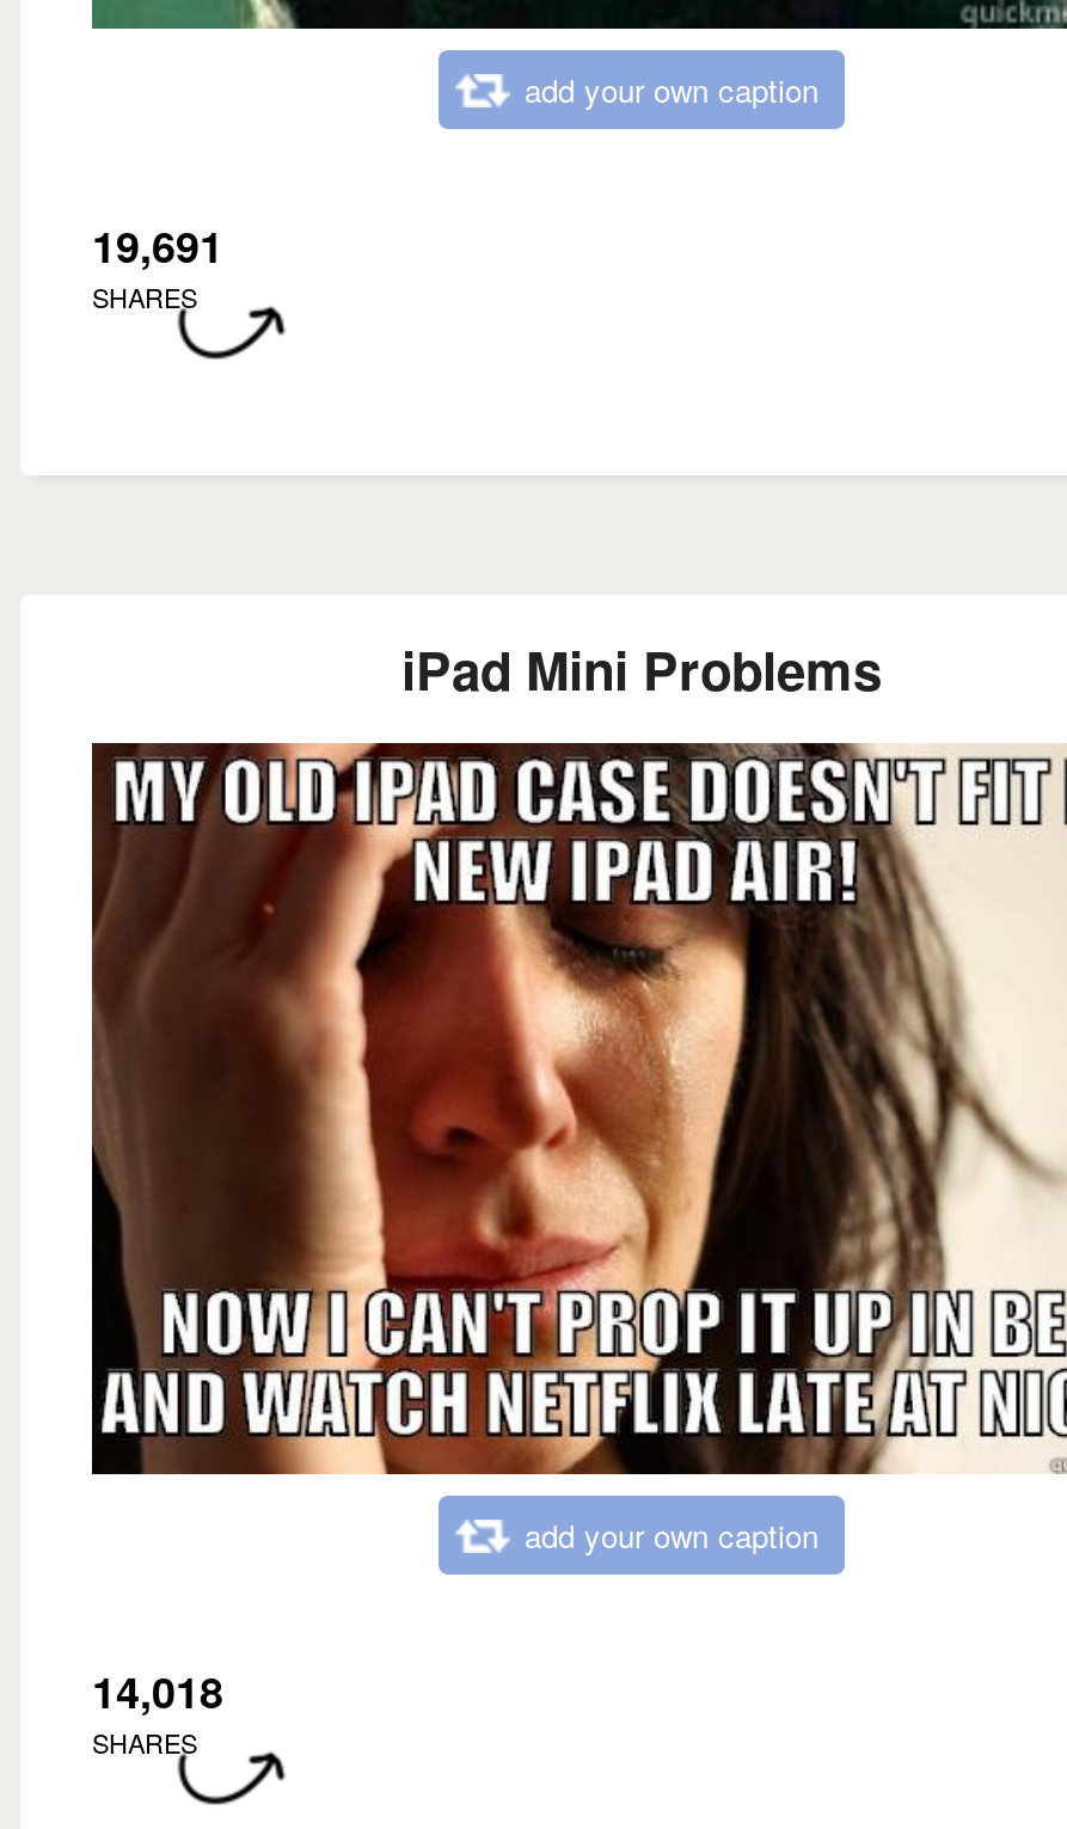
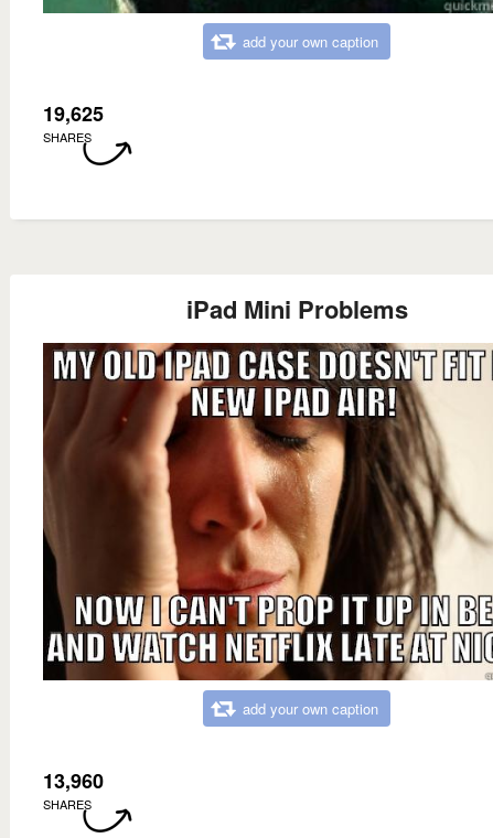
[92,215,223,277] 19,691 -> [43,99,104,128] 19,625
[92,1660,223,1722] 14,018 -> [43,766,104,795] 13,960

